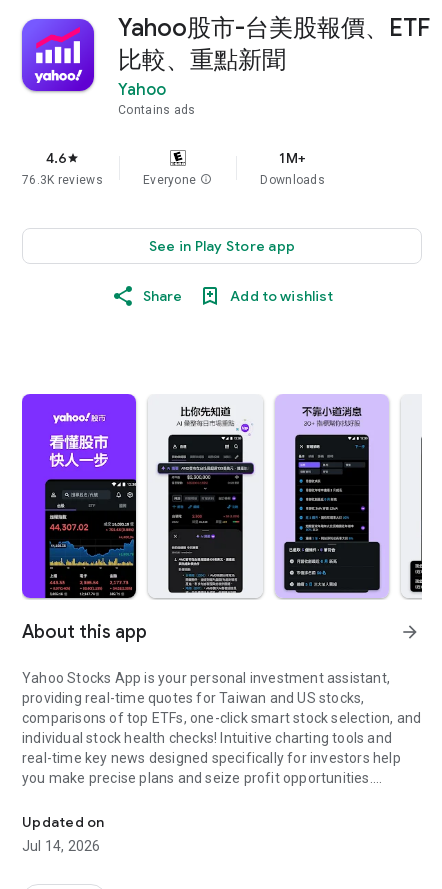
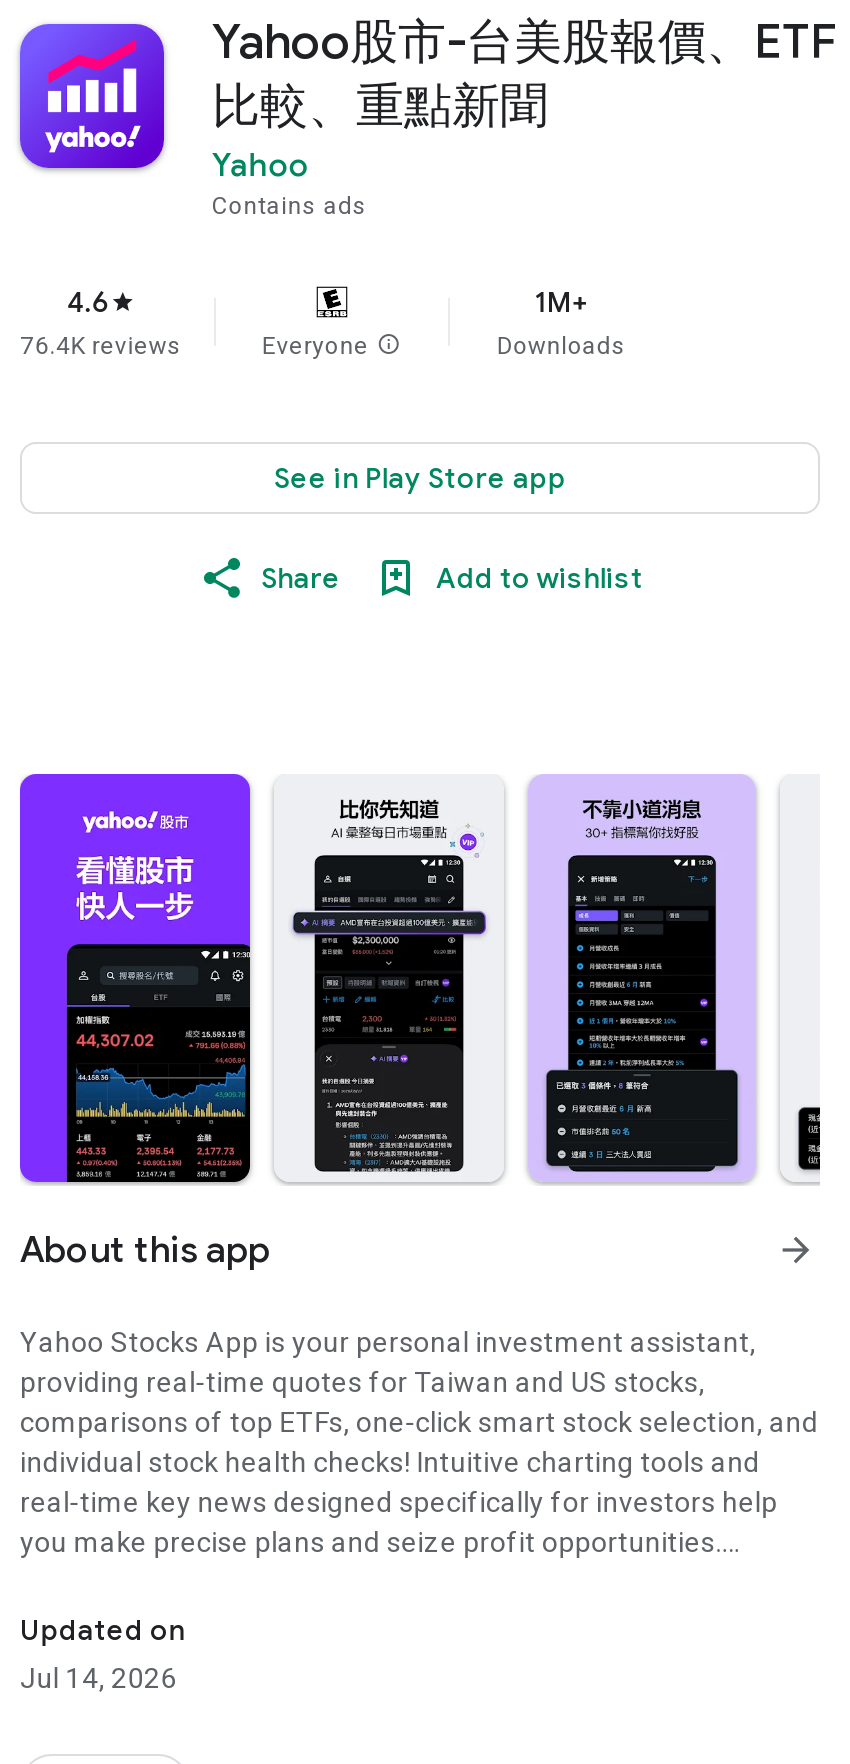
[22,173,103,187] 76.3K reviews -> [20,332,182,360] 76.4K reviews

